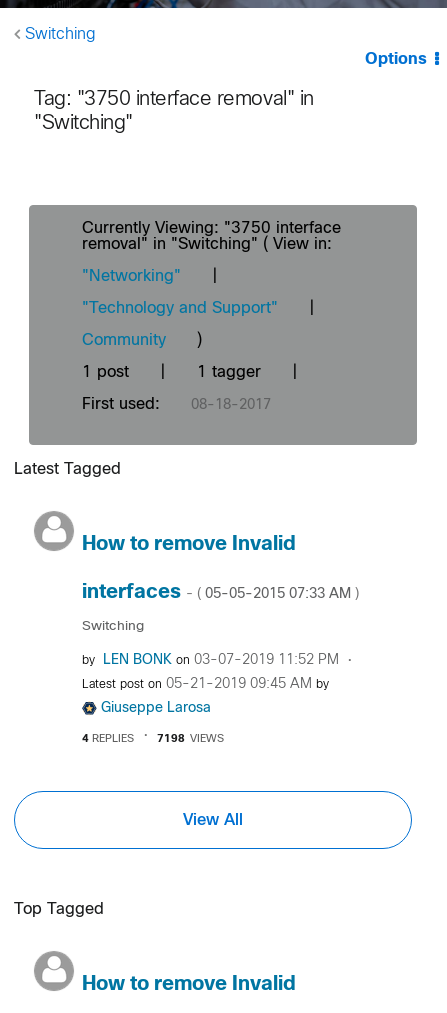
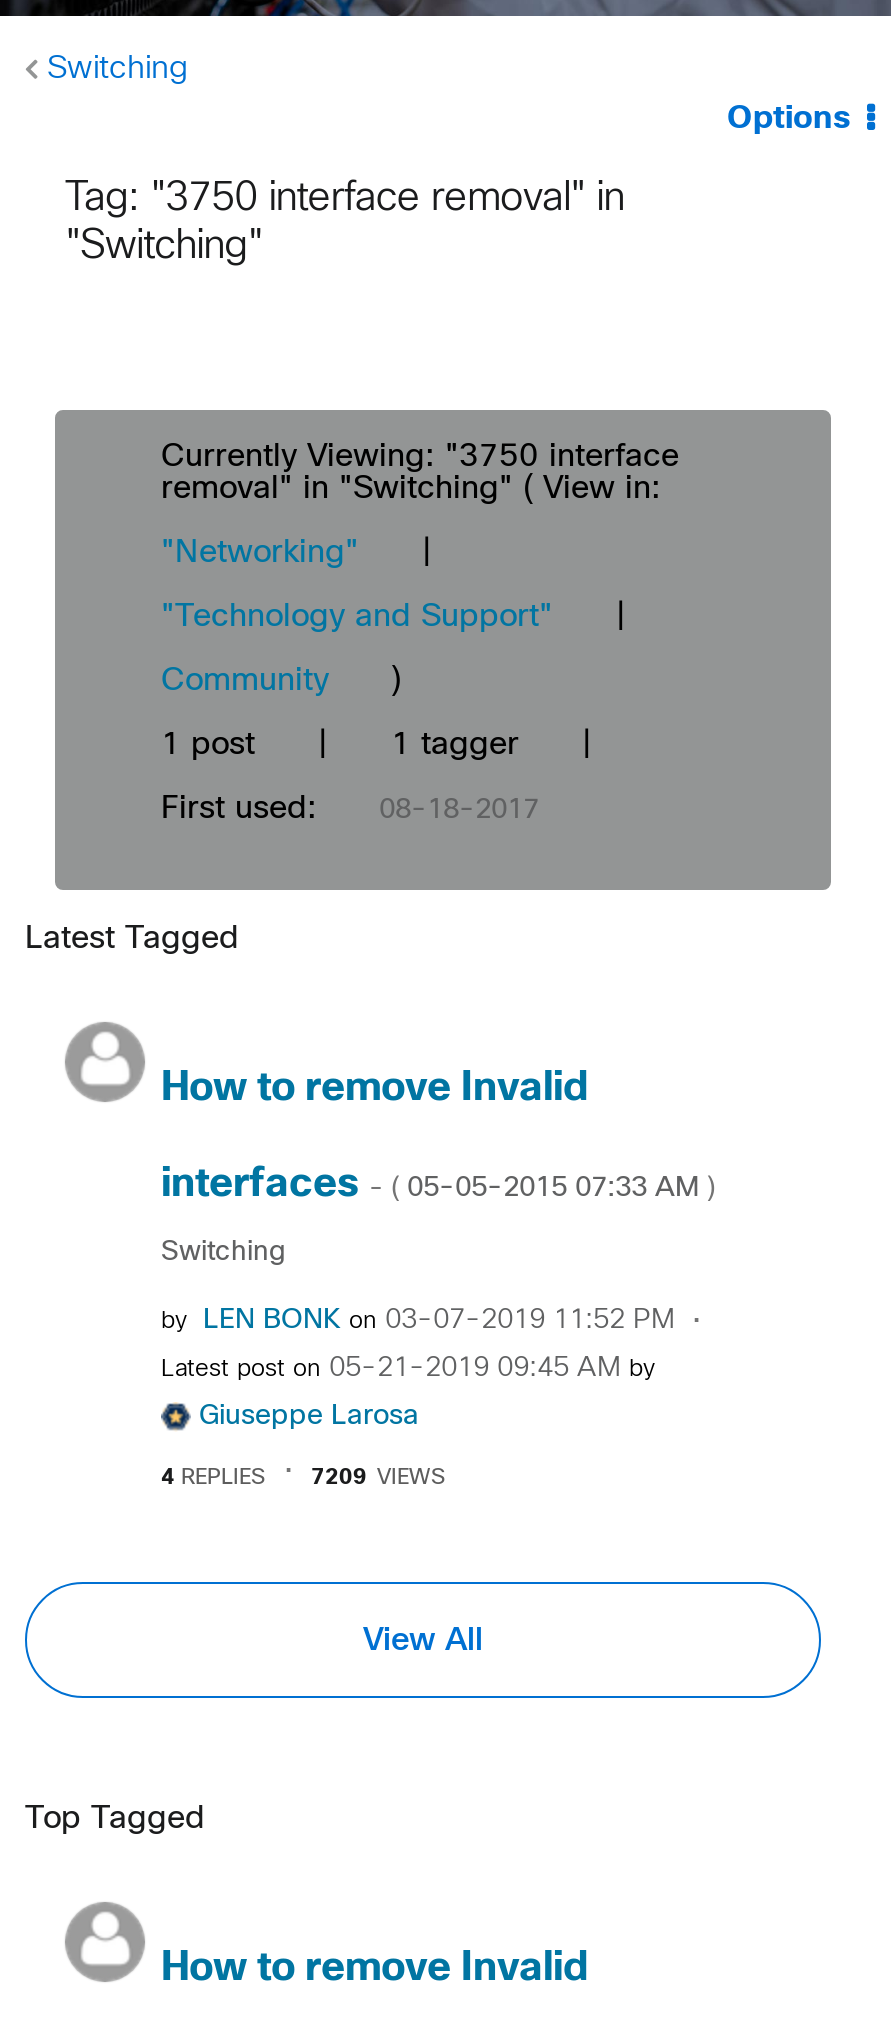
[157,733,224,743] 7198 VIEWS -> [311,1467,445,1487] 7209 VIEWS

